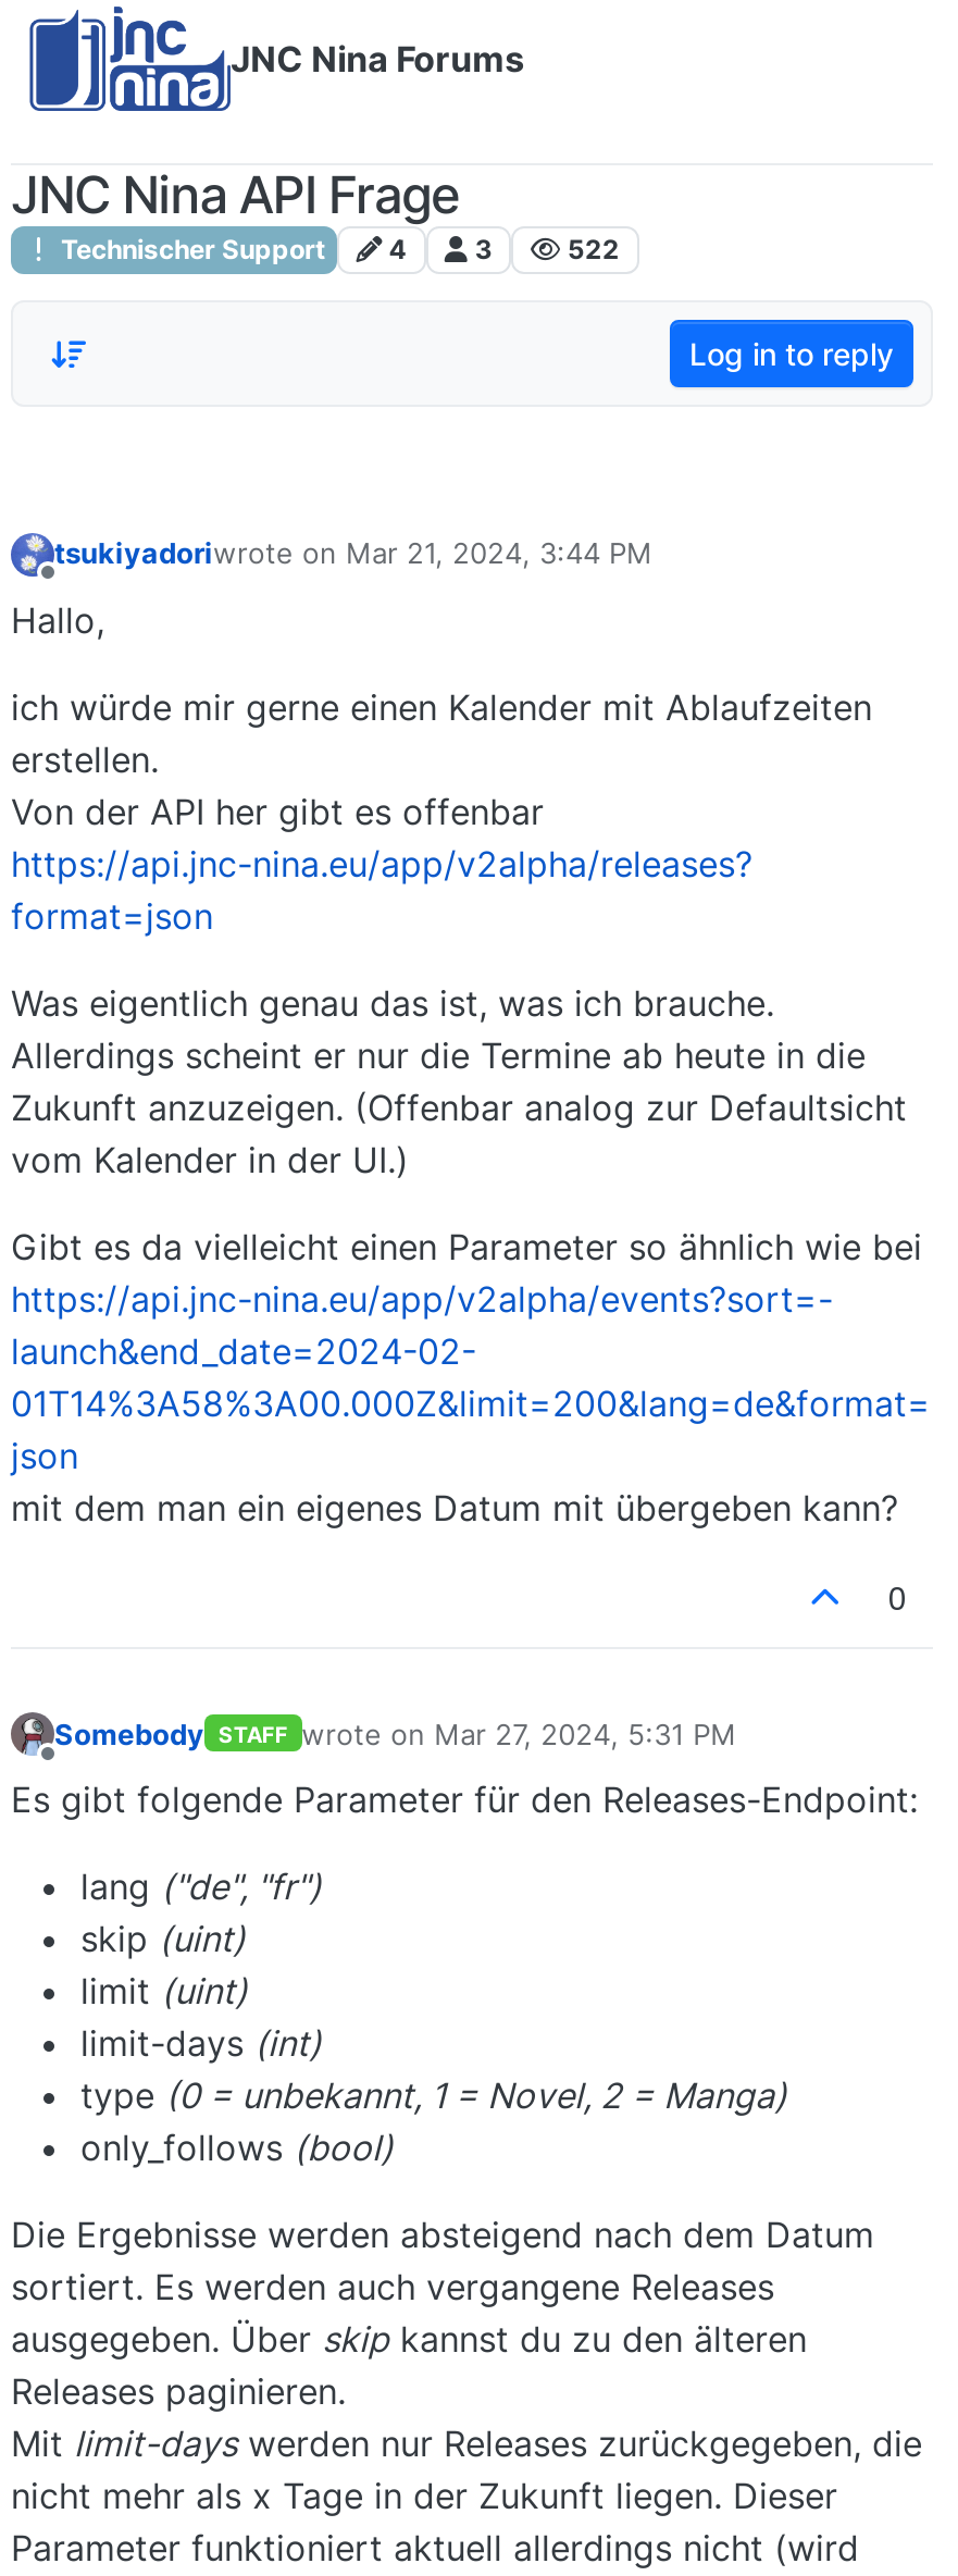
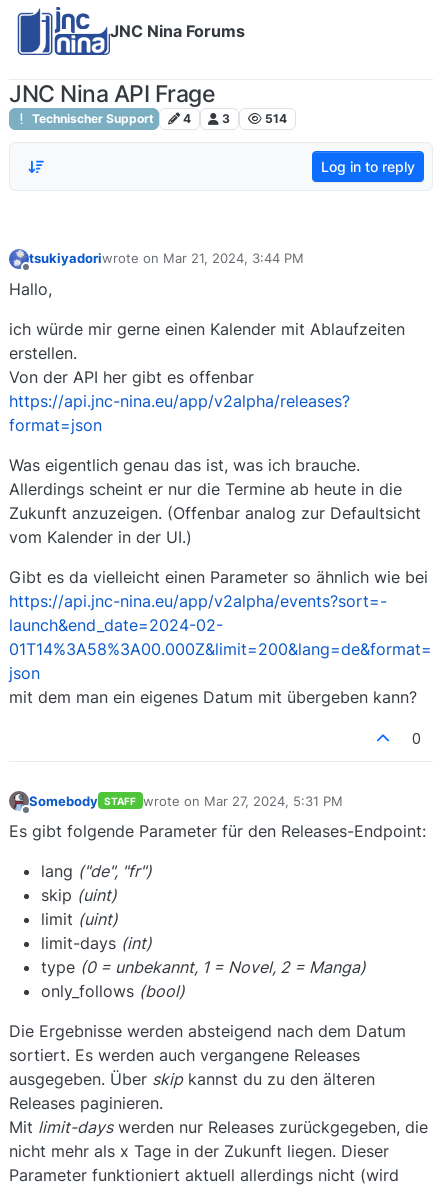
[568,233,620,266] 522 -> [265,111,287,126] 514

